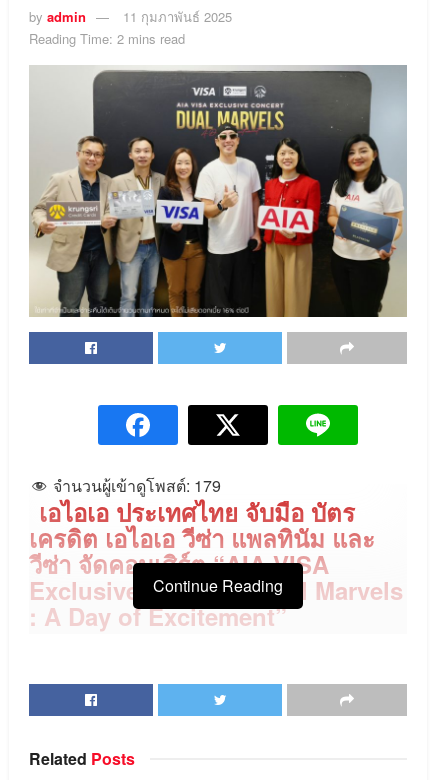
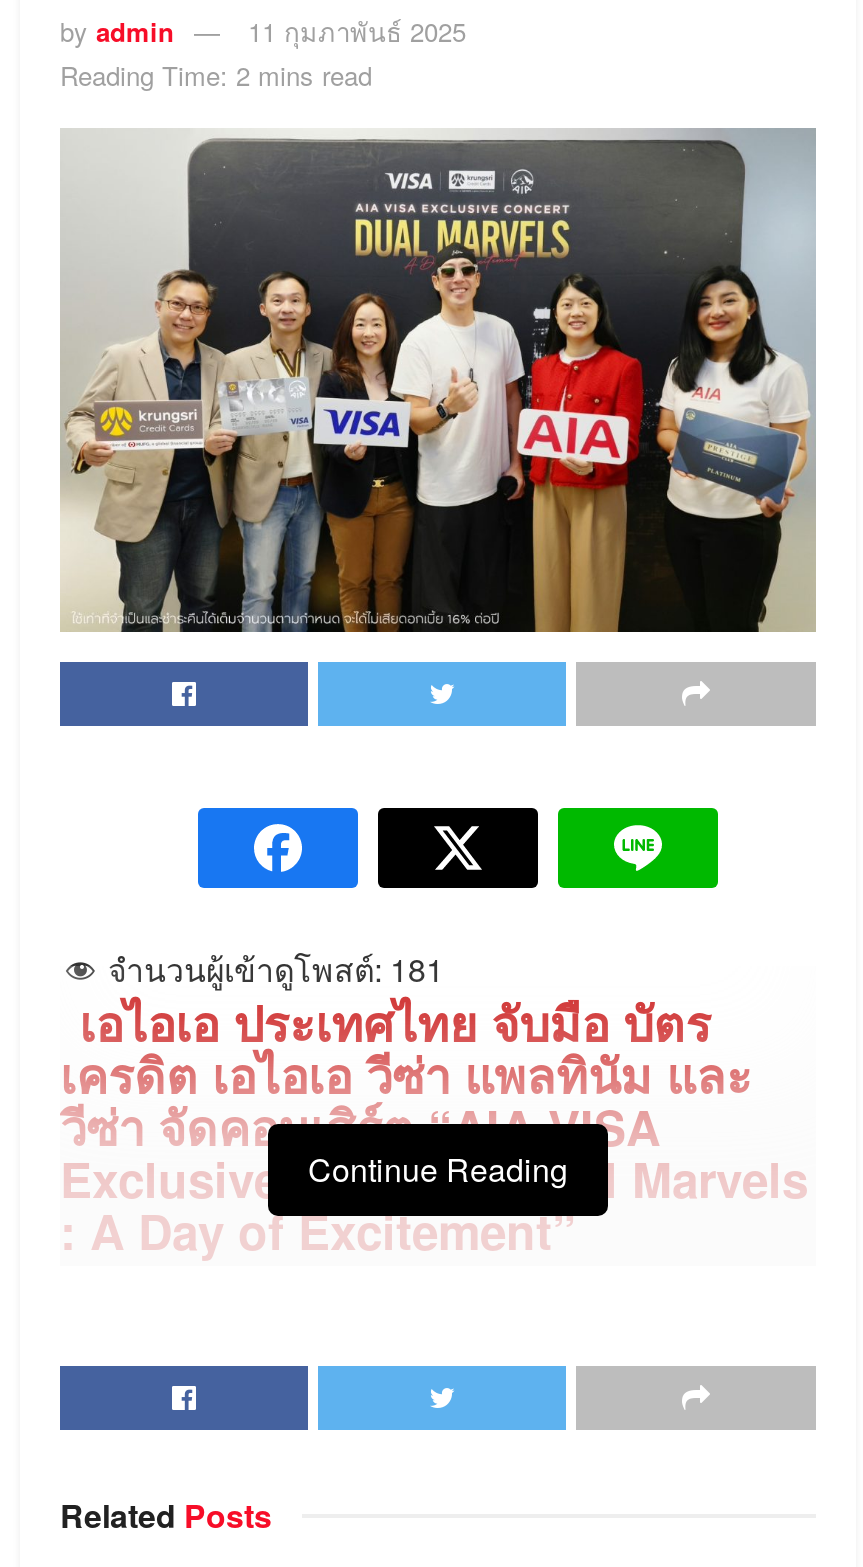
[53,474,221,497] จำนวนผู้เข้าดูโพสต์: 179 -> [108,946,444,992] จำนวนผู้เข้าดูโพสต์: 181

